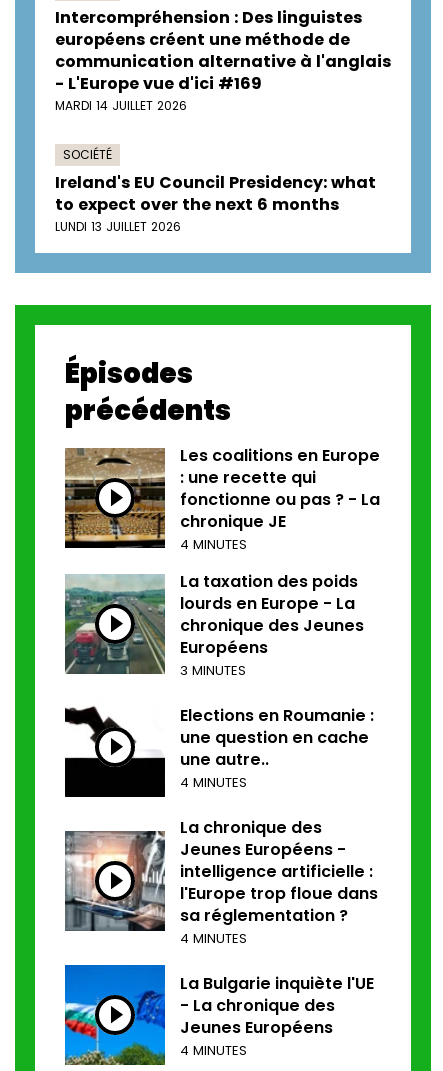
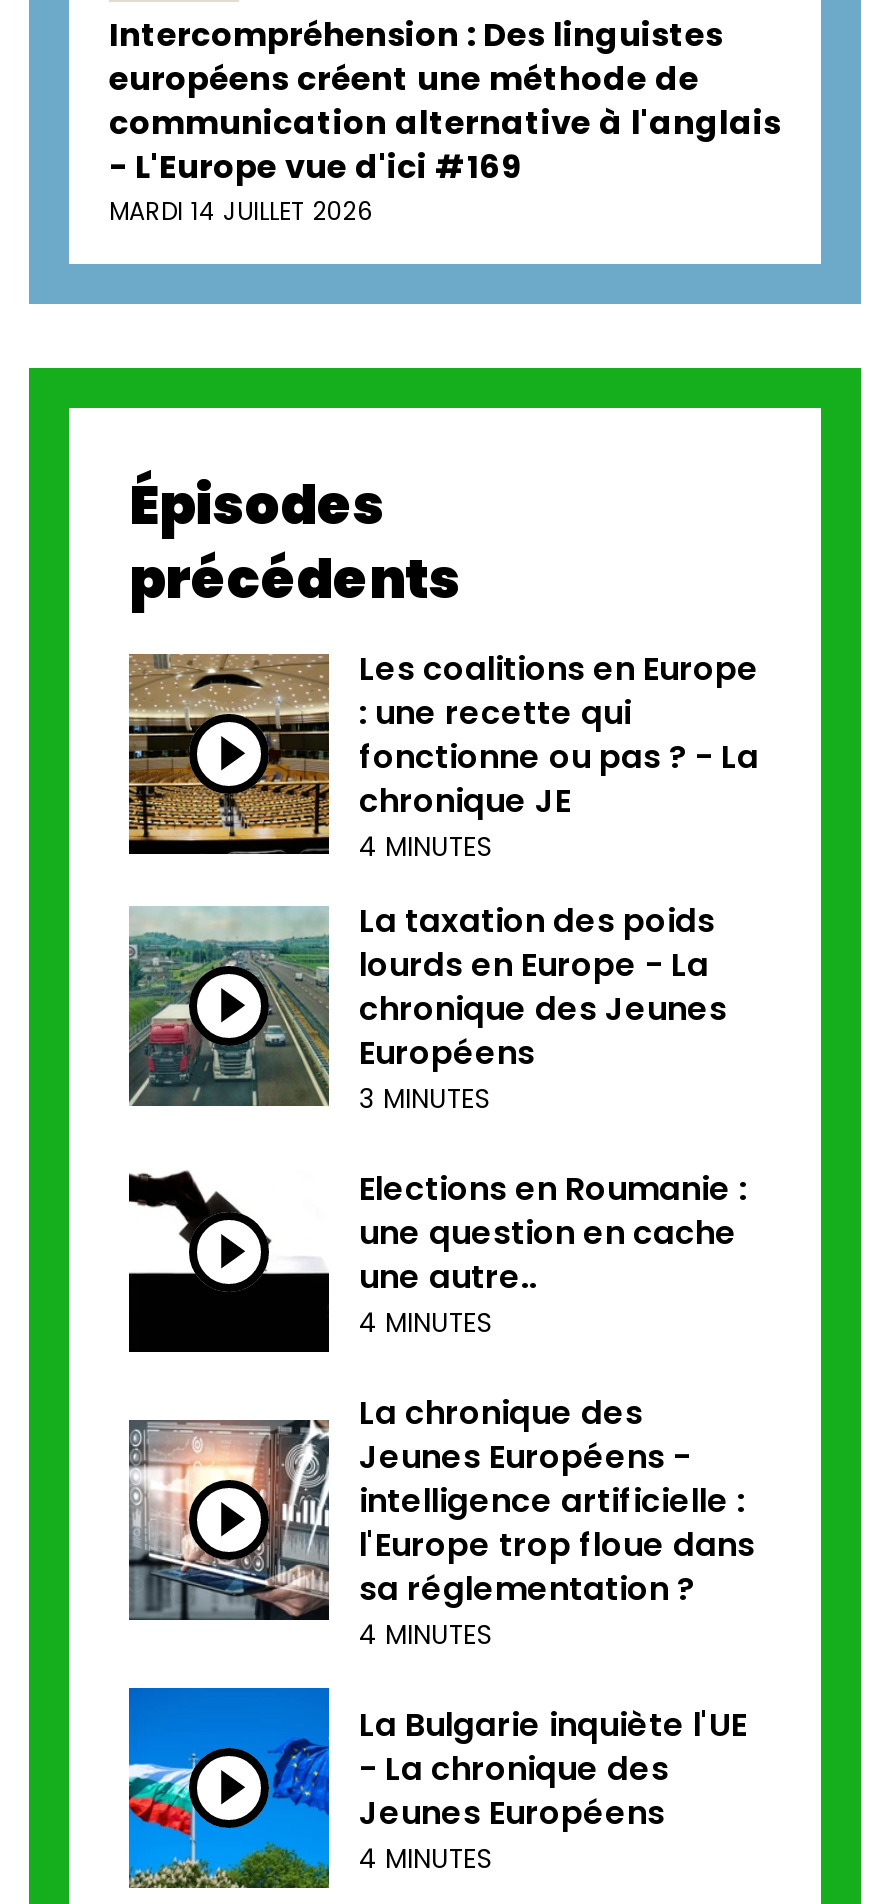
[55,146,376,235] SOCIÉTÉ | Ireland's EU Council Presidency: what | to expect over the next 6 months | LUNDI 13 JUILLET 2026 -> none

